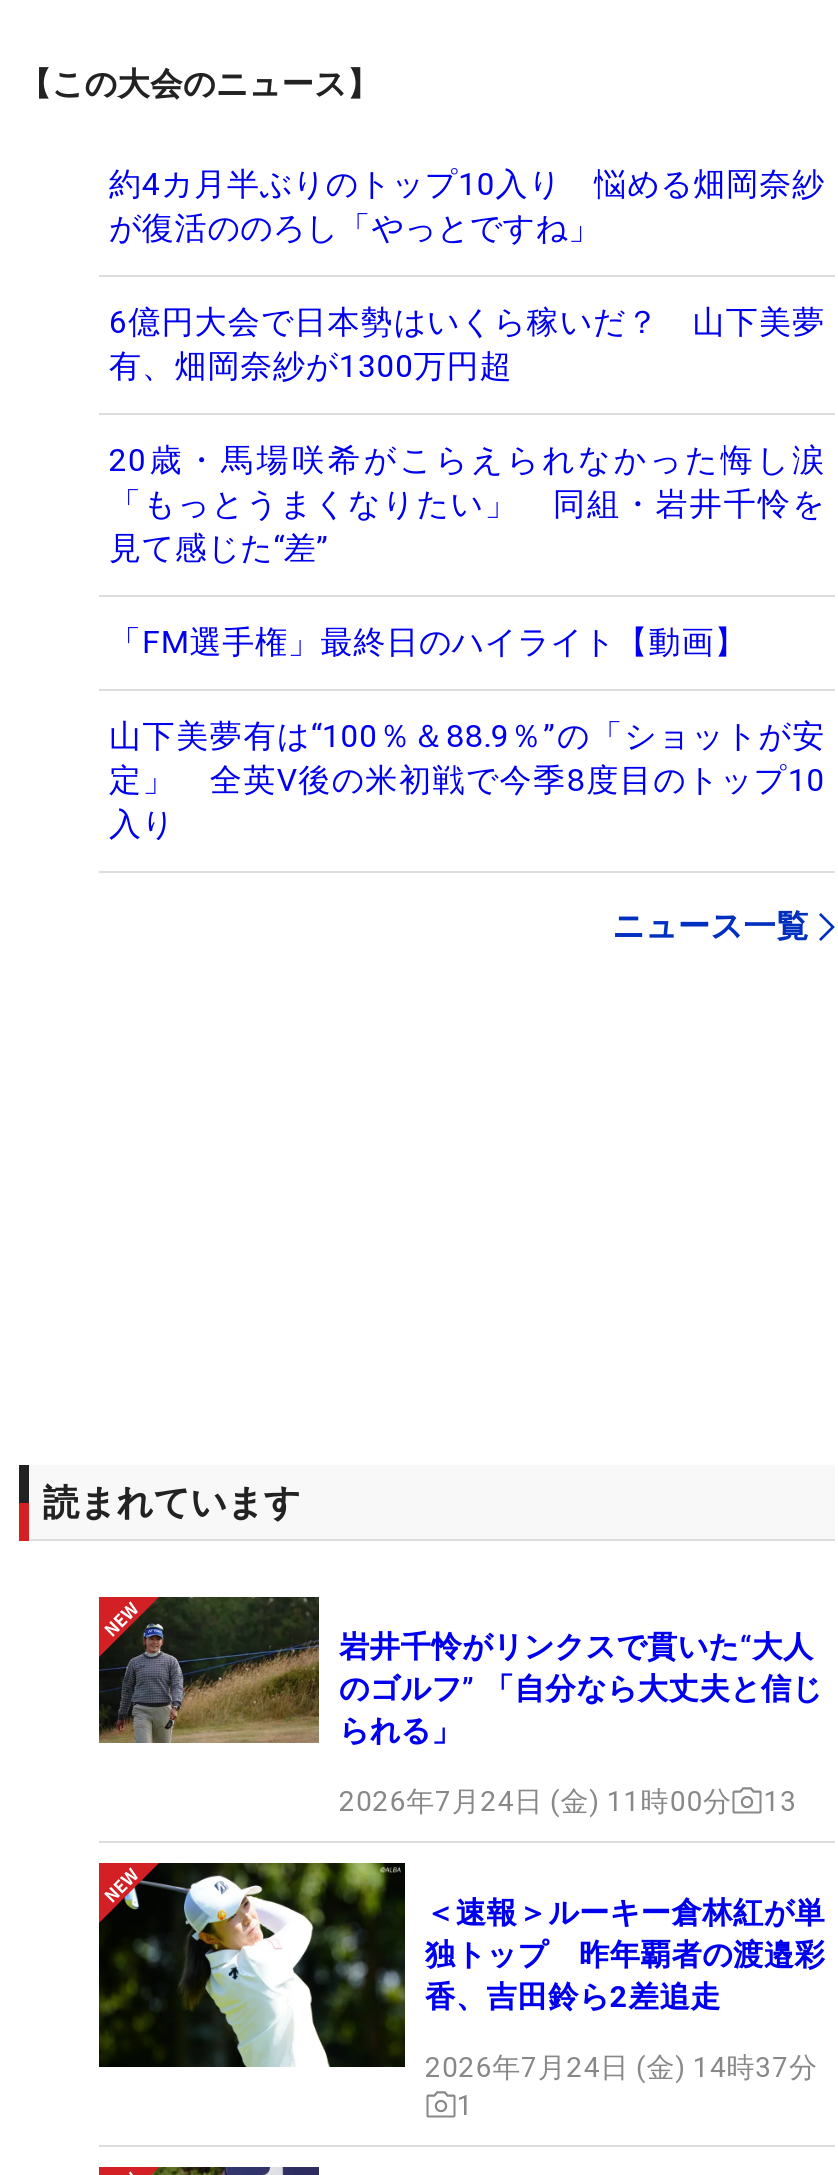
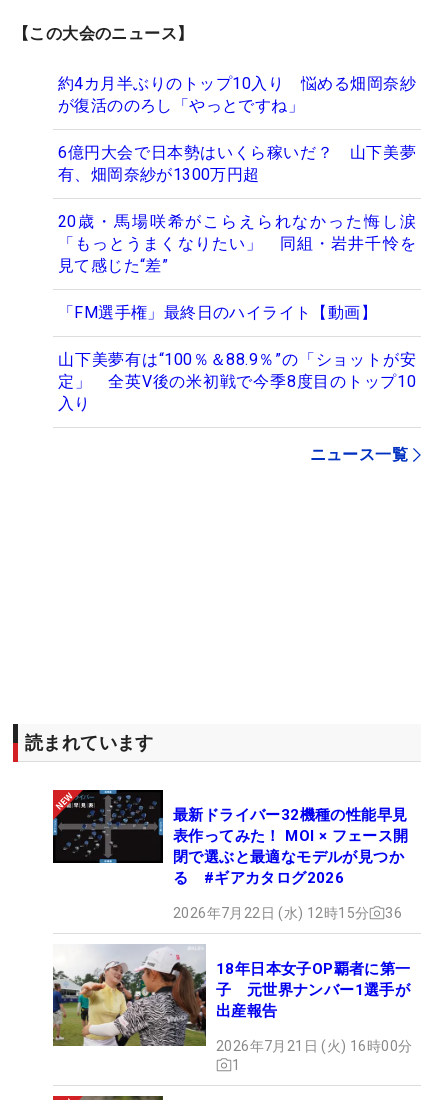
[97,1595,823,1748] [image] | 岩井千怜がリンクスで貫いた“大人 | のゴルフ” 「自分なら大丈夫と信じ | られる」 -> [52,789,409,887] [image] | 最新ドライバー32機種の性能早見 | 表作ってみた！ MOI × フェース開 | 閉で選ぶと最適なモデルが見つか | る #ギアカタログ2026
[339,1784,797,1816] 2026年7月24日 (金) 11時00分 | 13 -> [173,905,402,921] 2026年7月22日 (水) 12時15分 | 36
[97,1861,825,2069] [image] | ＜速報＞ルーキー倉林紅が単 | 独トップ 昨年覇者の渡邉彩 | 香、吉田鈴ら2差追走 -> [52,944,411,1047] [image] | 18年日本女子OP覇者に第一 | 子 元世界ナンバー1選手が | 出産報告
[425,2050,818,2082] 2026年7月24日 (金) 14時37分 -> [216,1038,412,1054] 2026年7月21日 (火) 16時00分

